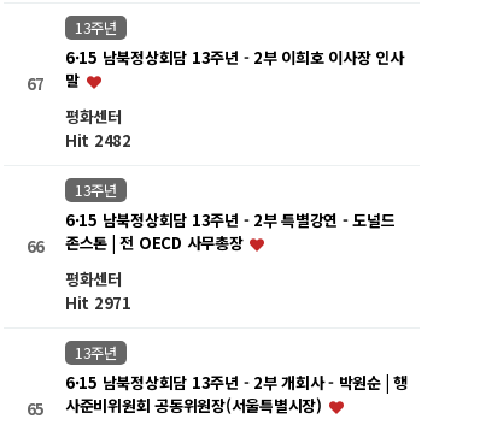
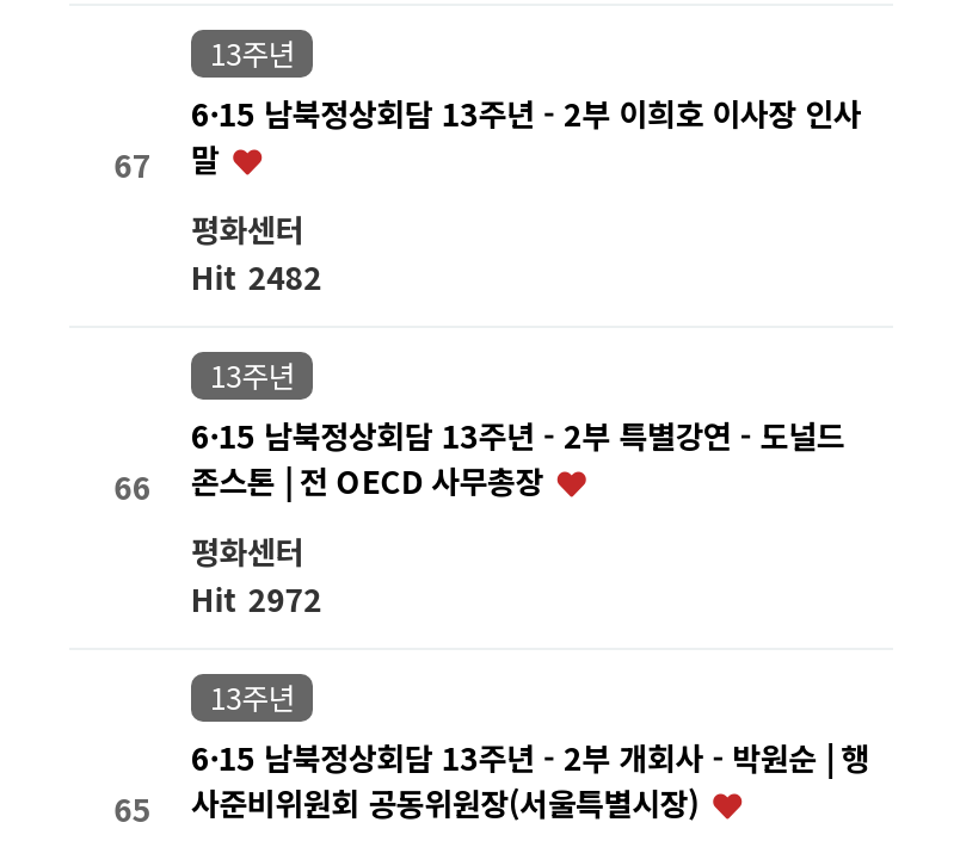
[65,291,181,314] Hit 2971 -> [191,576,420,621] Hit 2972

